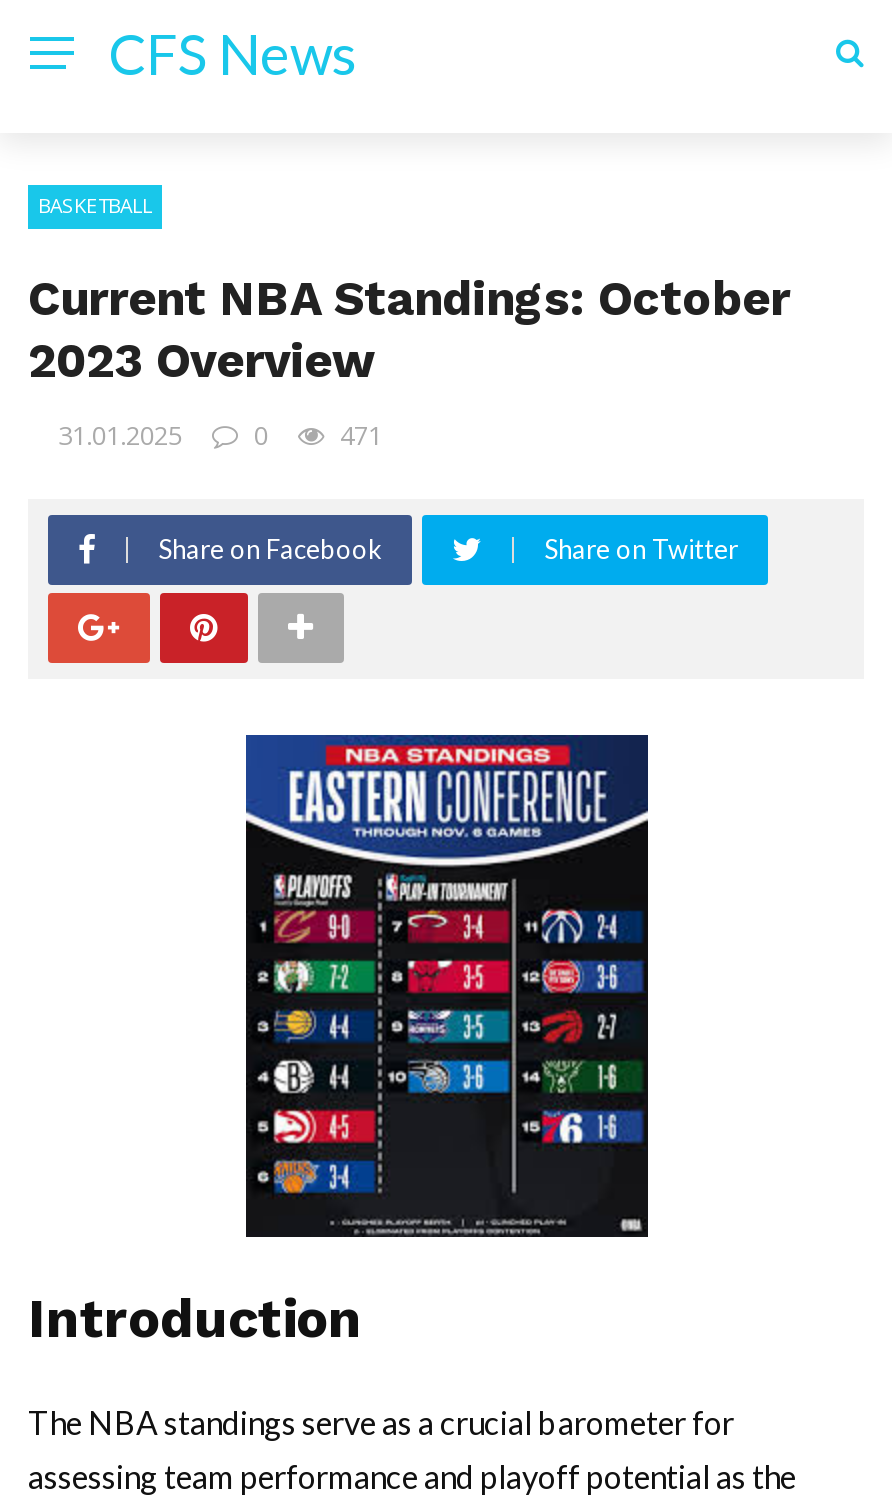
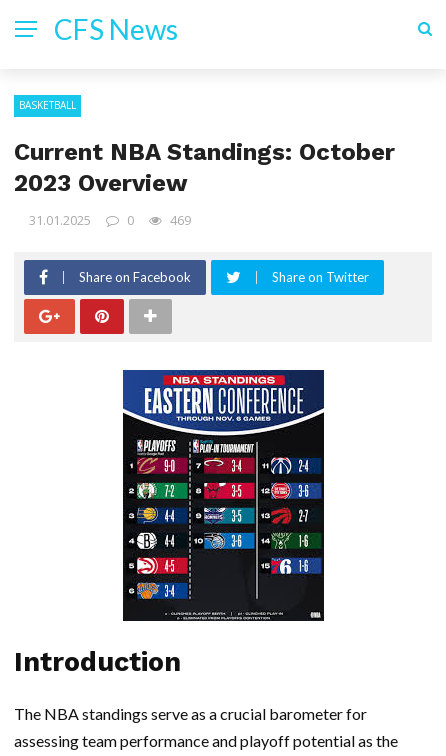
[58,417,382,453] 31.01.2025 0 471 -> [29,211,191,229] 31.01.2025 0 469

